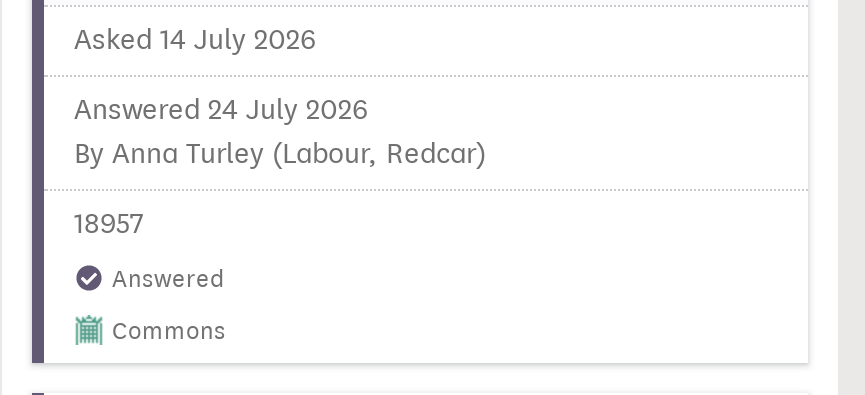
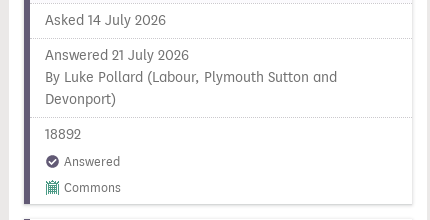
[74,93,486,171] Answered 24 July 2026 | By Anna Turley (Labour, Redcar) -> [45,47,337,108] Answered 21 July 2026 | By Luke Pollard (Labour, Plymouth Sutton and | Devonport)
[74,207,144,241] 18957 -> [45,126,81,143] 18892

